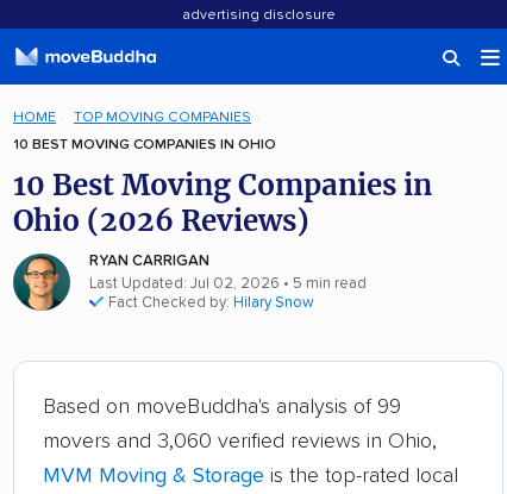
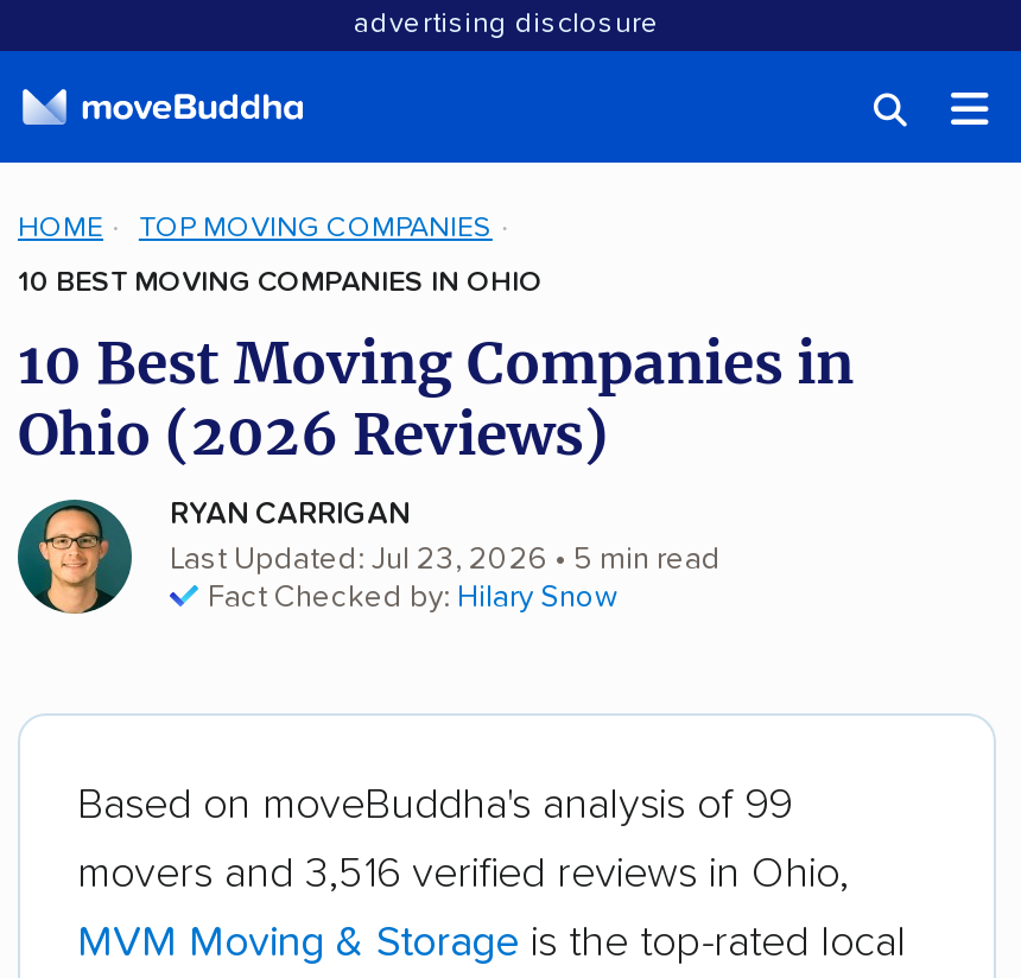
[89,276,367,292] Last Updated: Jul 02, 2026 • 5 min read -> [170,545,721,576] Last Updated: Jul 23, 2026 • 5 min read
[43,431,437,452] movers and 3,060 verified reviews in Ohio, -> [77,853,849,896] movers and 3,516 verified reviews in Ohio,

